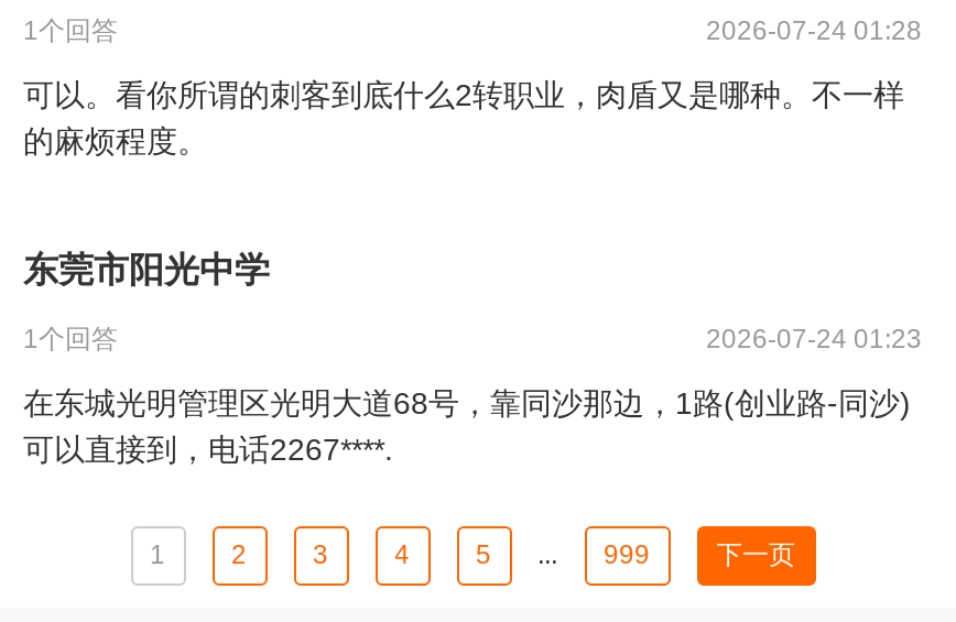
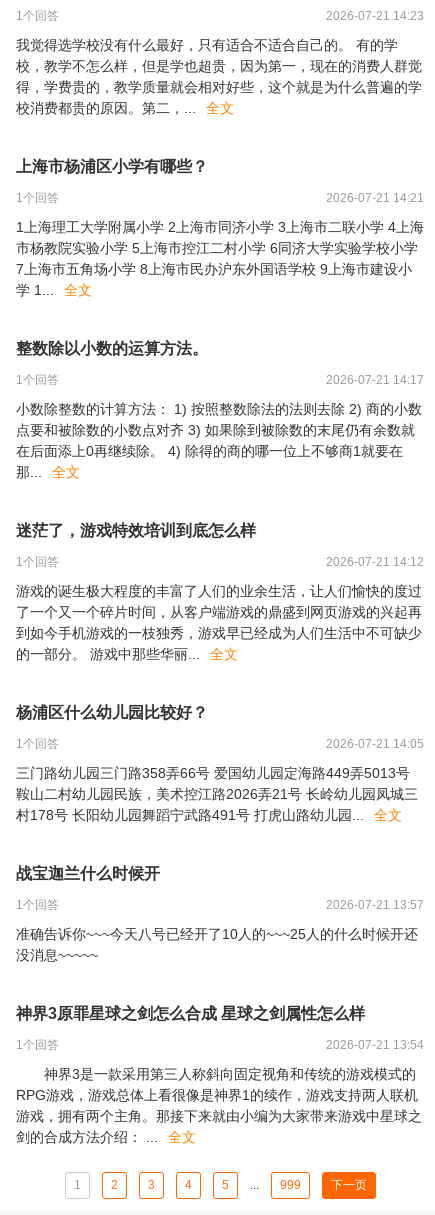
[706,15,922,46] 2026-07-24 01:28 -> [326,9,424,23] 2026-07-21 14:23
[23,77,904,159] 可以。看你所谓的刺客到底什么2转职业，肉盾又是哪种。不一样 | 的麻烦程度。 -> [16,37,422,116] 我觉得选学校没有什么最好，只有适合不适合自己的。 有的学 | 校，教学不怎么样，但是学也超贵，因为第一，现在的消费人群觉 | 得，学费贵的，教学质量就会相对好些，这个就是为什么普遍的学 | 校消费都贵的原因。第二，... | 全文
[23,251,270,288] 东莞市阳光中学 -> [16,158,208,175] 上海市杨浦区小学有哪些？
[23,324,922,467] 2026-07-24 01:23 | 在东城光明管理区光明大道68号，靠同沙那边，1路(创业路-同沙) | 可以直接到，电话2267****. -> [16,191,424,1145] 2026-07-21 14:21 | 1上海理工大学附属小学 2上海市同济小学 3上海市二联小学 4上海 | 市杨教院实验小学 5上海市控江二村小学 6同济大学实验学校小学 | 7上海市五角场小学 8上海市民办沪东外国语学校 9上海市建设小 | 学 1... | 全文 | 整数除以小数的运算方法。 | 1个回答 | 2026-07-21 14:17 | 小数除整数的计算方法： 1) 按照整数除法的法则去除 2) 商的小数 | 点要和被除数的小数点对齐 3) 如果除到被除数的末尾仍有余数就 | 在后面添上0再继续除。 4) 除得的商的哪一位上不够商1就要在 | 那... | 全文 | 迷茫了，游戏特效培训到底怎么样 | 1个回答 | 2026-07-21 14:12 | 游戏的诞生极大程度的丰富了人们的业余生活，让人们愉快的度过 | 了一个又一个碎片时间，从客户端游戏的鼎盛到网页游戏的兴起再 | 到如今手机游戏的一枝独秀，游戏早已经成为人们生活中不可缺少 | 的一部分。 游戏中那些华丽... | 全文 | 杨浦区什么幼儿园比较好？ | 1个回答 | 2026-07-21 14:05 | 三门路幼儿园三门路358弄66号 爱国幼儿园定海路449弄5013号 | 鞍山二村幼儿园民族，美术控江路2026弄21号 长岭幼儿园凤城三 | 村178号 长阳幼儿园舞蹈宁武路491号 打虎山路幼儿园... | 全文 | 战宝迦兰什么时候开 | 1个回答 | 2026-07-21 13:57 | 准确告诉你~~~今天八号已经开了10人的~~~25人的什么时候开还 | 没消息~~~~~ | 神界3原罪星球之剑怎么合成 星球之剑属性怎么样 | 1个回答 | 2026-07-21 13:54 | 神界3是一款采用第三人称斜向固定视角和传统的游戏模式的 | RPG游戏，游戏总体上看很像是神界1的续作，游戏支持两人联机 | 游戏，拥有两个主角。那接下来就由小编为大家带来游戏中星球之 | 剑的合成方法介绍：... | 全文

